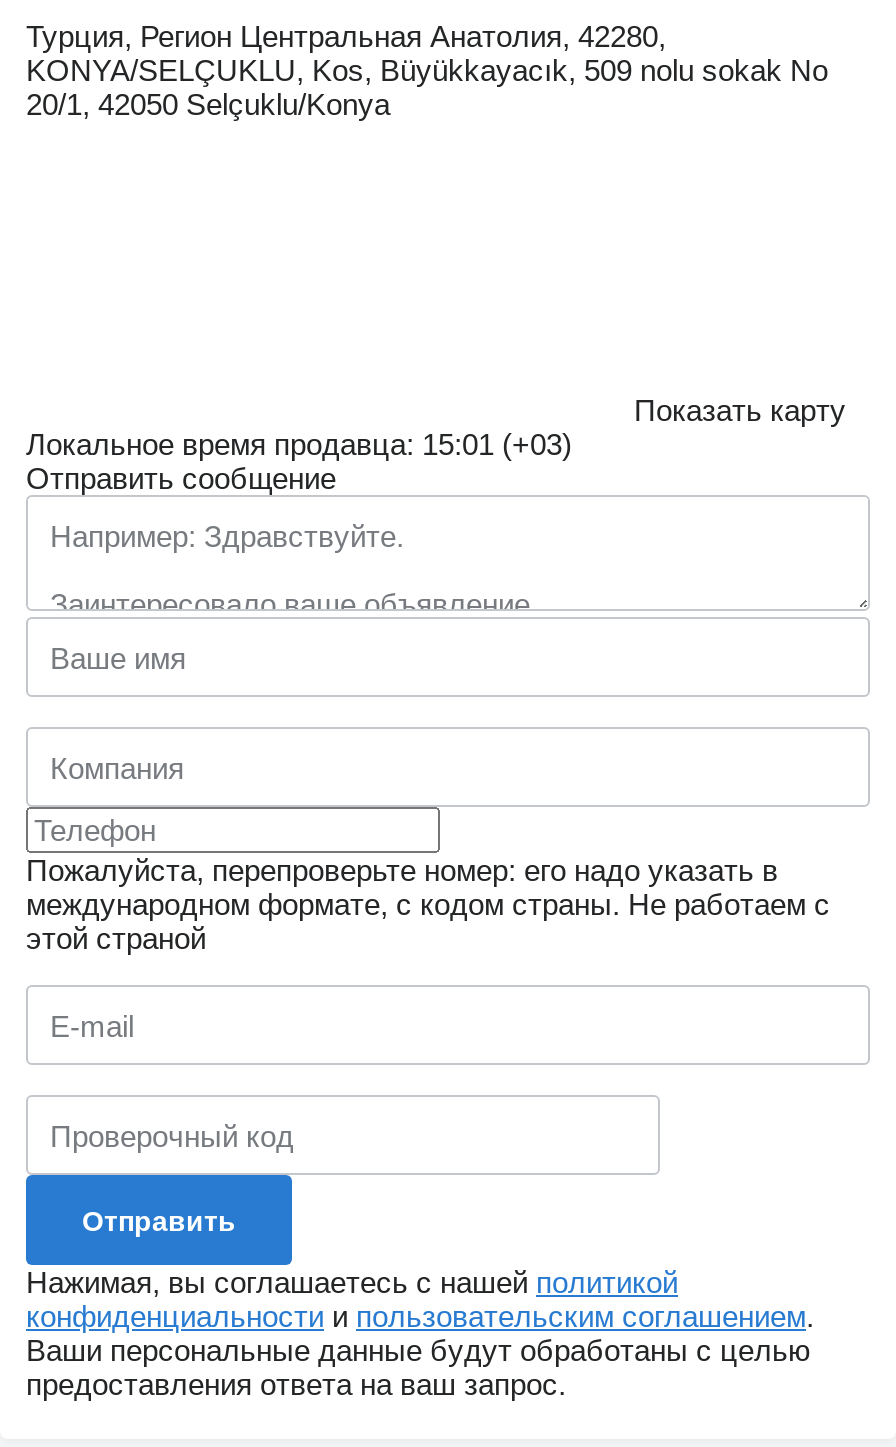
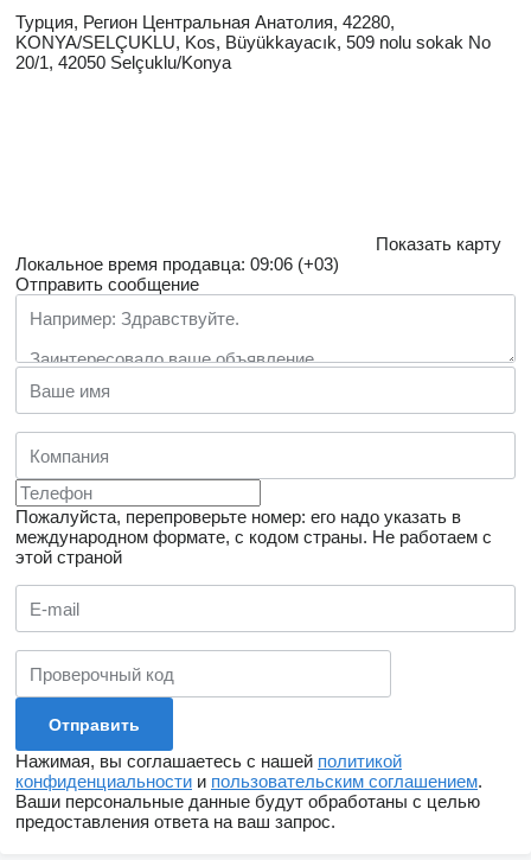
[26,427,572,461] Локальное время продавца: 15:01 (+03) -> [15,254,339,274] Локальное время продавца: 09:06 (+03)

